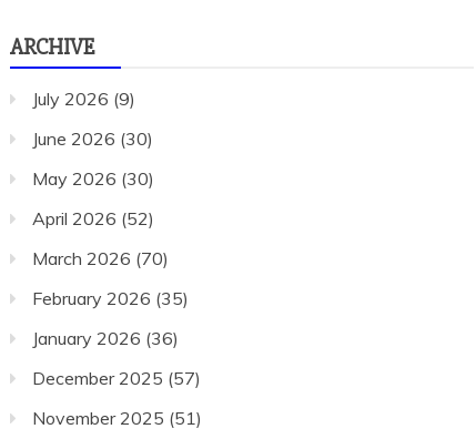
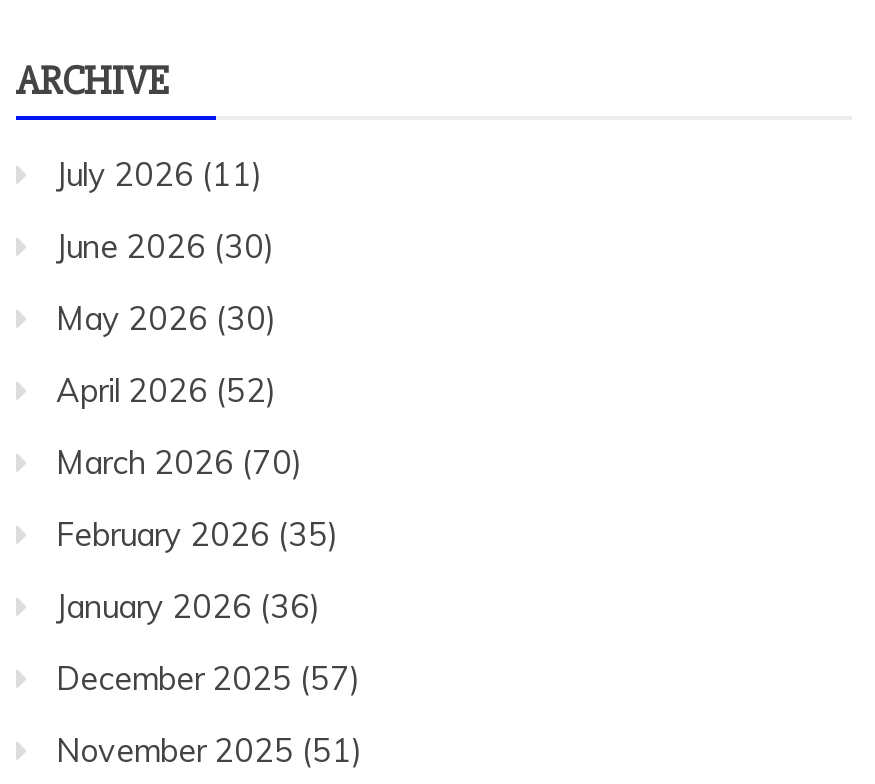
[32,88,135,110] July 2026 (9) -> [56,155,262,195] July 2026 (11)

